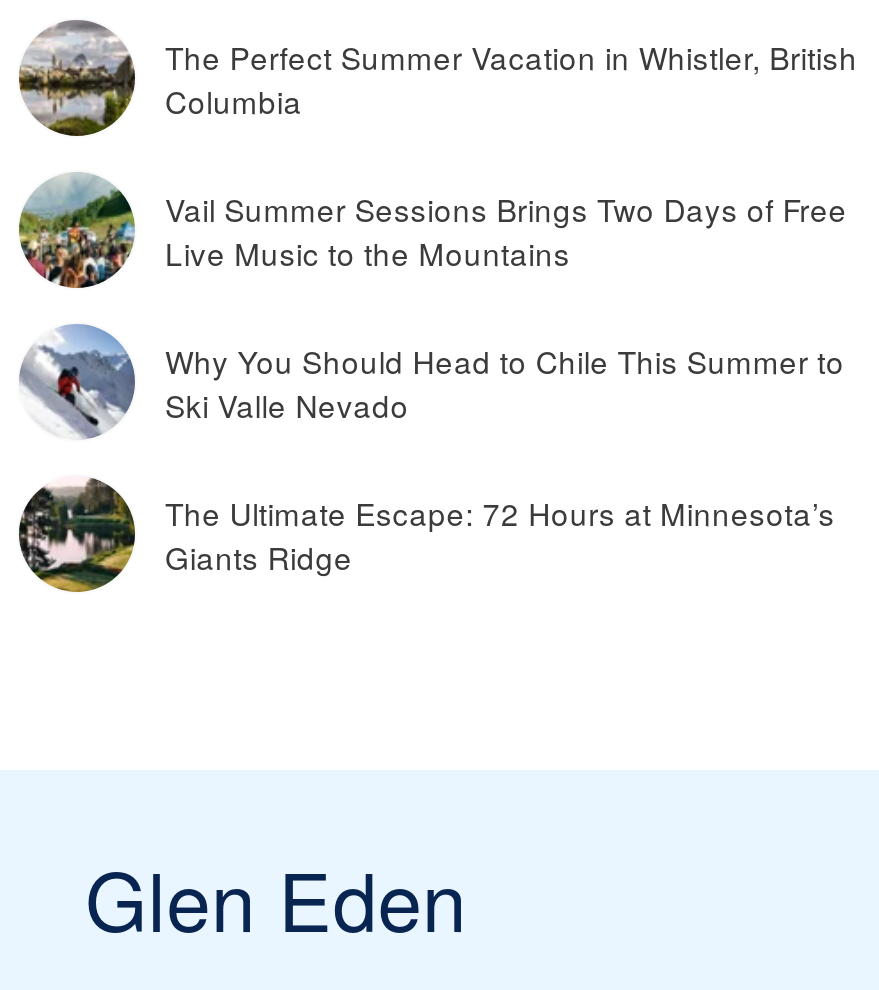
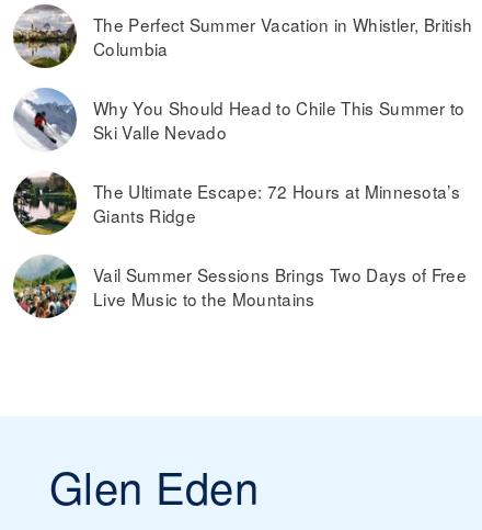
moved [19,181,847,289] -> [12,255,467,319]: [image] | Vail Summer Sessions Brings Two Days of Free | Live Music to the Mountains
moved [17,321,845,579] -> [12,86,465,227]: [image] | Why You Should Head to Chile This Summer to | Ski Valle Nevado | The Ultimate Escape: 72 Hours at Minnesota’s | Giants Ridge

